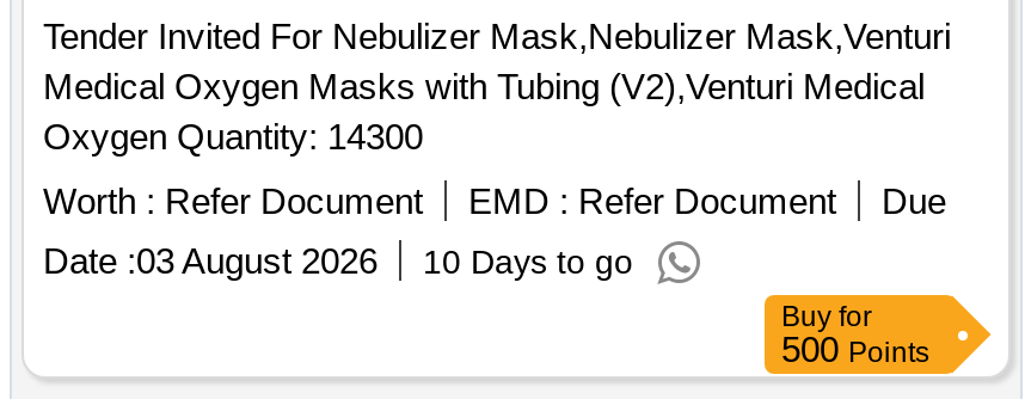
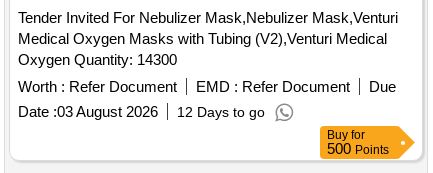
[43,241,633,281] Date : 03 August 2026 10 Days to go -> [18,103,265,120] Date : 03 August 2026 12 Days to go

